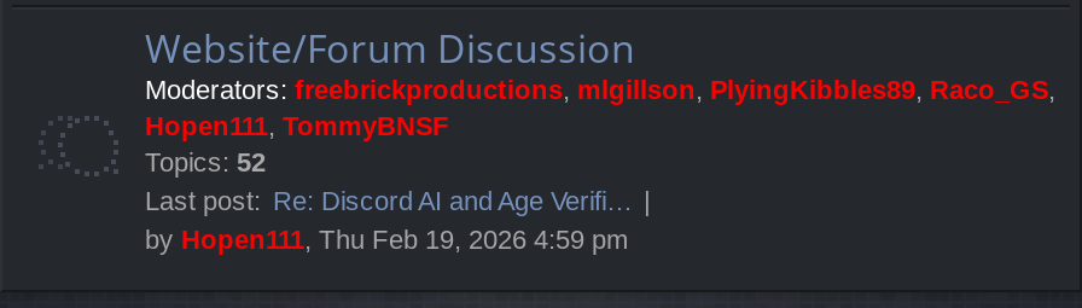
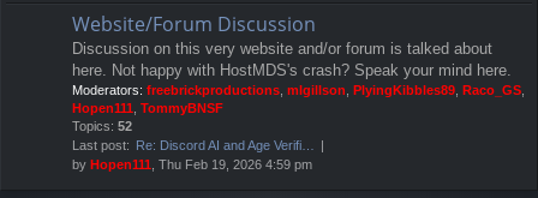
none -> [72,40,512,79] Discussion on this very website and/or forum is talked about | here. Not happy with HostMDS's crash? Speak your mind here.

